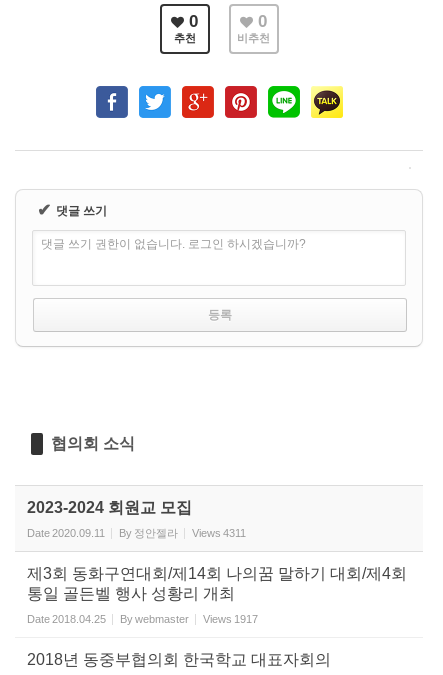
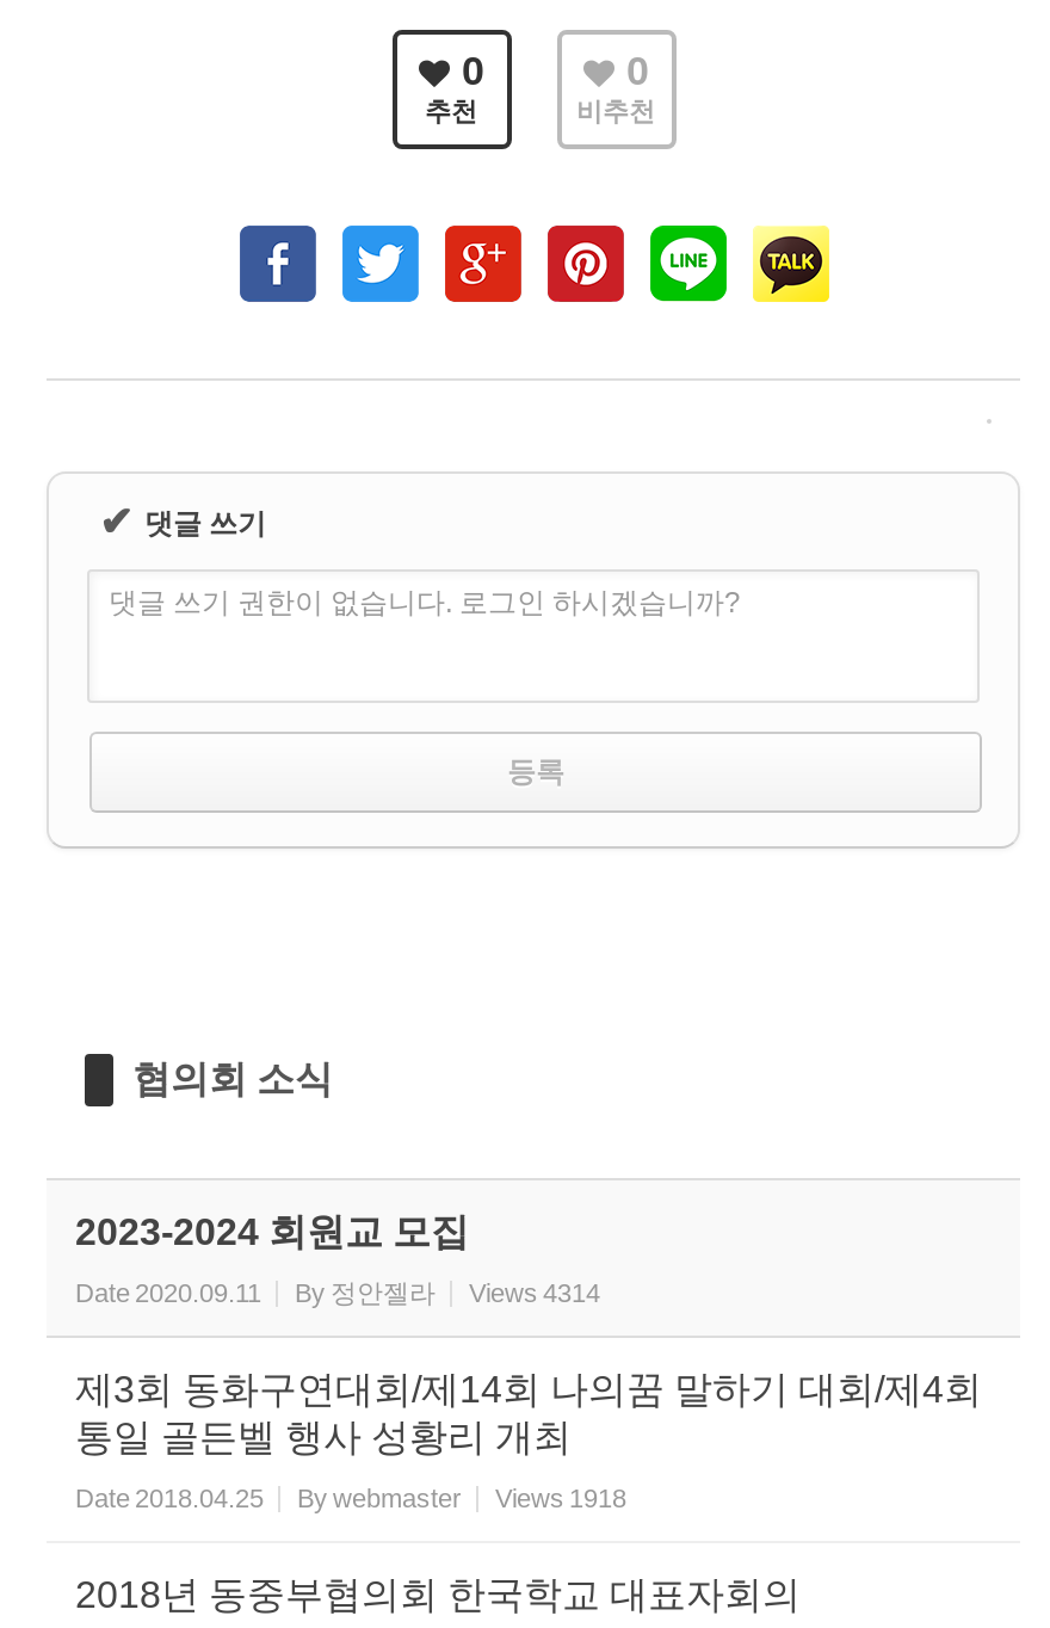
[27,527,246,539] Date 2020.09.11 By 정안젤라 Views 4311 -> [75,1279,600,1308] Date 2020.09.11 By 정안젤라 Views 4314
[27,613,258,625] Date 2018.04.25 By webmaster Views 1917 -> [75,1484,626,1513] Date 2018.04.25 By webmaster Views 1918

